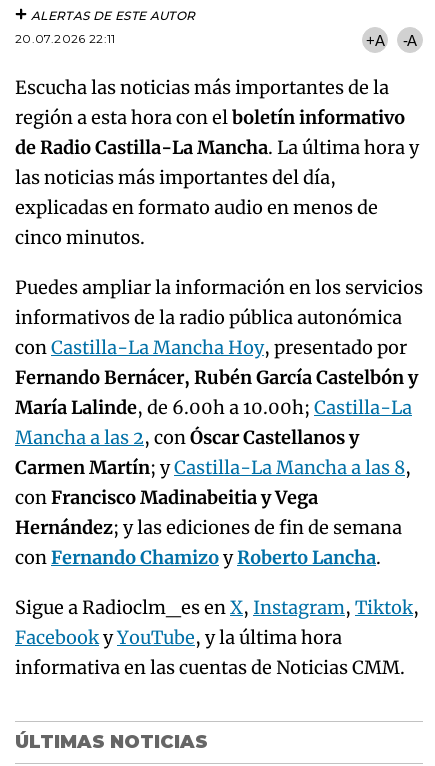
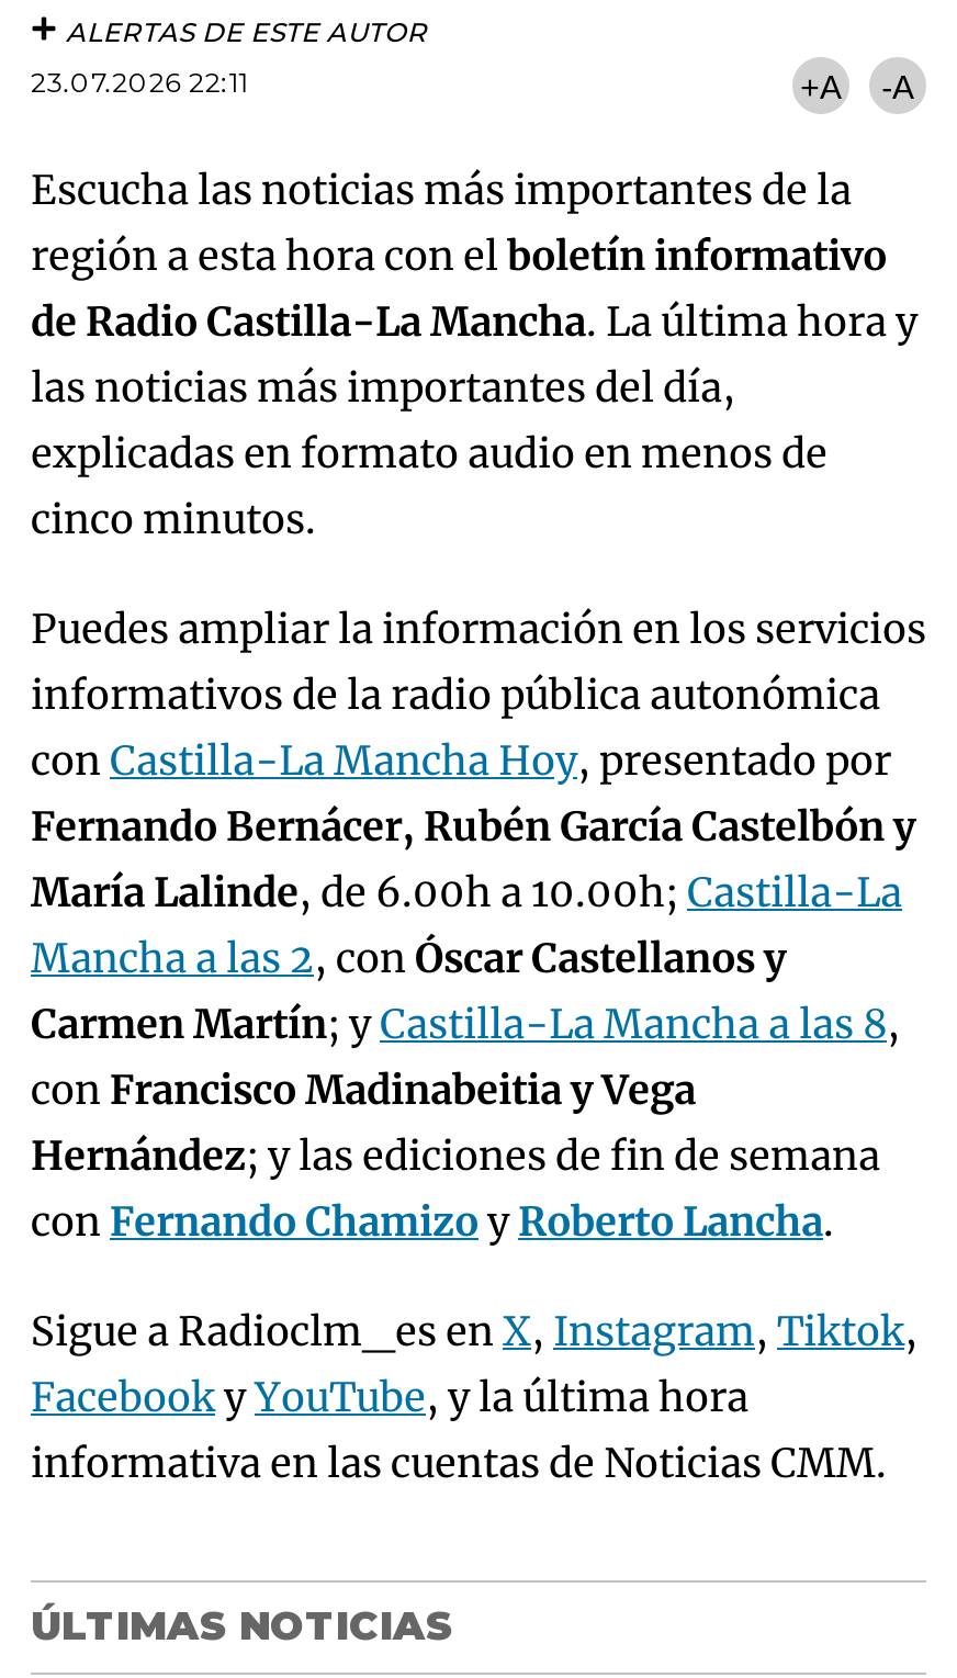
[15,31,116,46] 20.07.2026 22:11 -> [31,66,248,99] 23.07.2026 22:11

